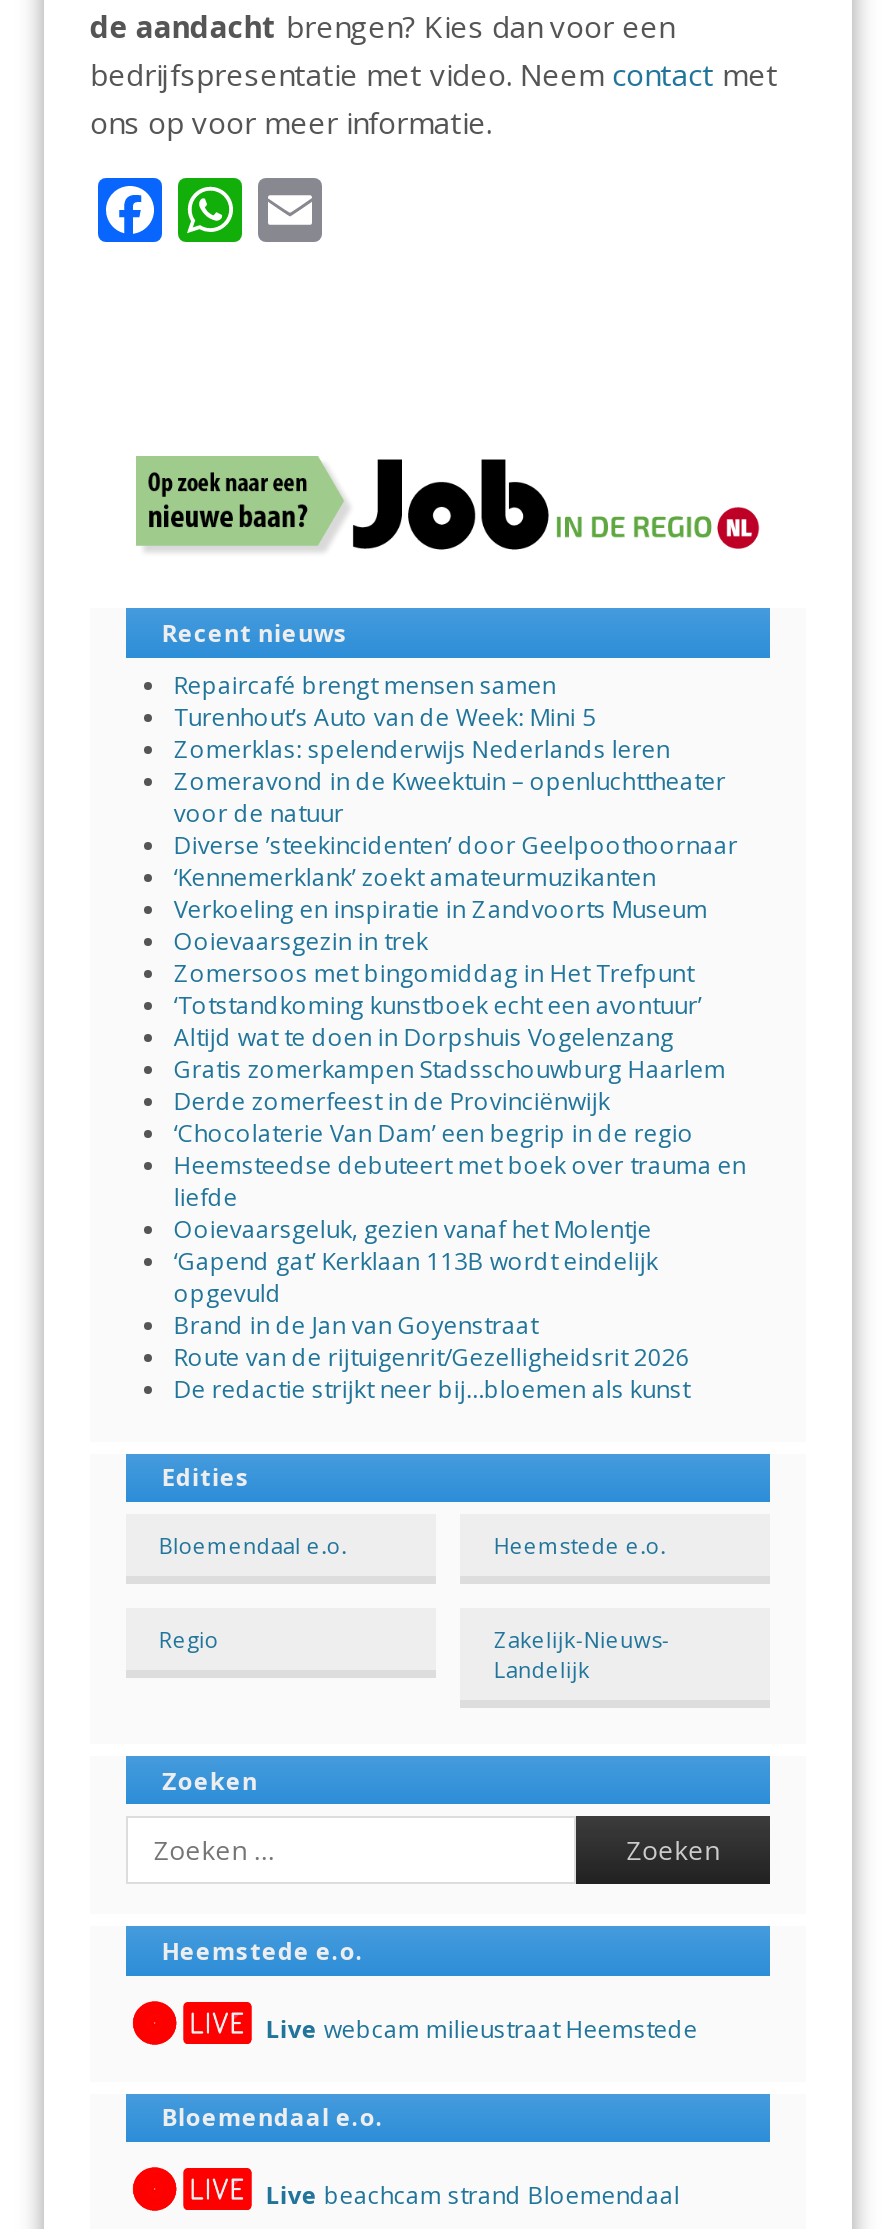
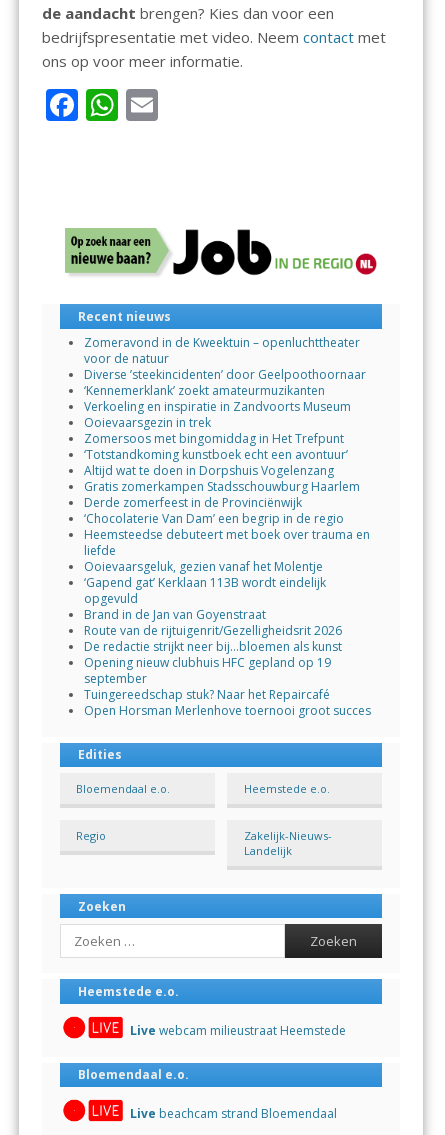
[174,667,670,765] Repaircafé brengt mensen samen | Turenhout’s Auto van de Week: Mini 5 | Zomerklas: spelenderwijs Nederlands leren -> none
moved [174,763,746,1405] -> [84,334,370,655]: Zomeravond in de Kweektuin – openluchttheater | voor de natuur | Diverse ’steekincidenten’ door Geelpoothoornaar | ... | Route van de rijtuigenrit/Gezelligheidsrit 2026 | De redactie strijkt neer bij…bloemen als kunst
none -> [84,654,371,719] Opening nieuw clubhuis HFC gepland op 19 | september | Tuingereedschap stuk? Naar het Repaircafé | Open Horsman Merlenhove toernooi groot succes

